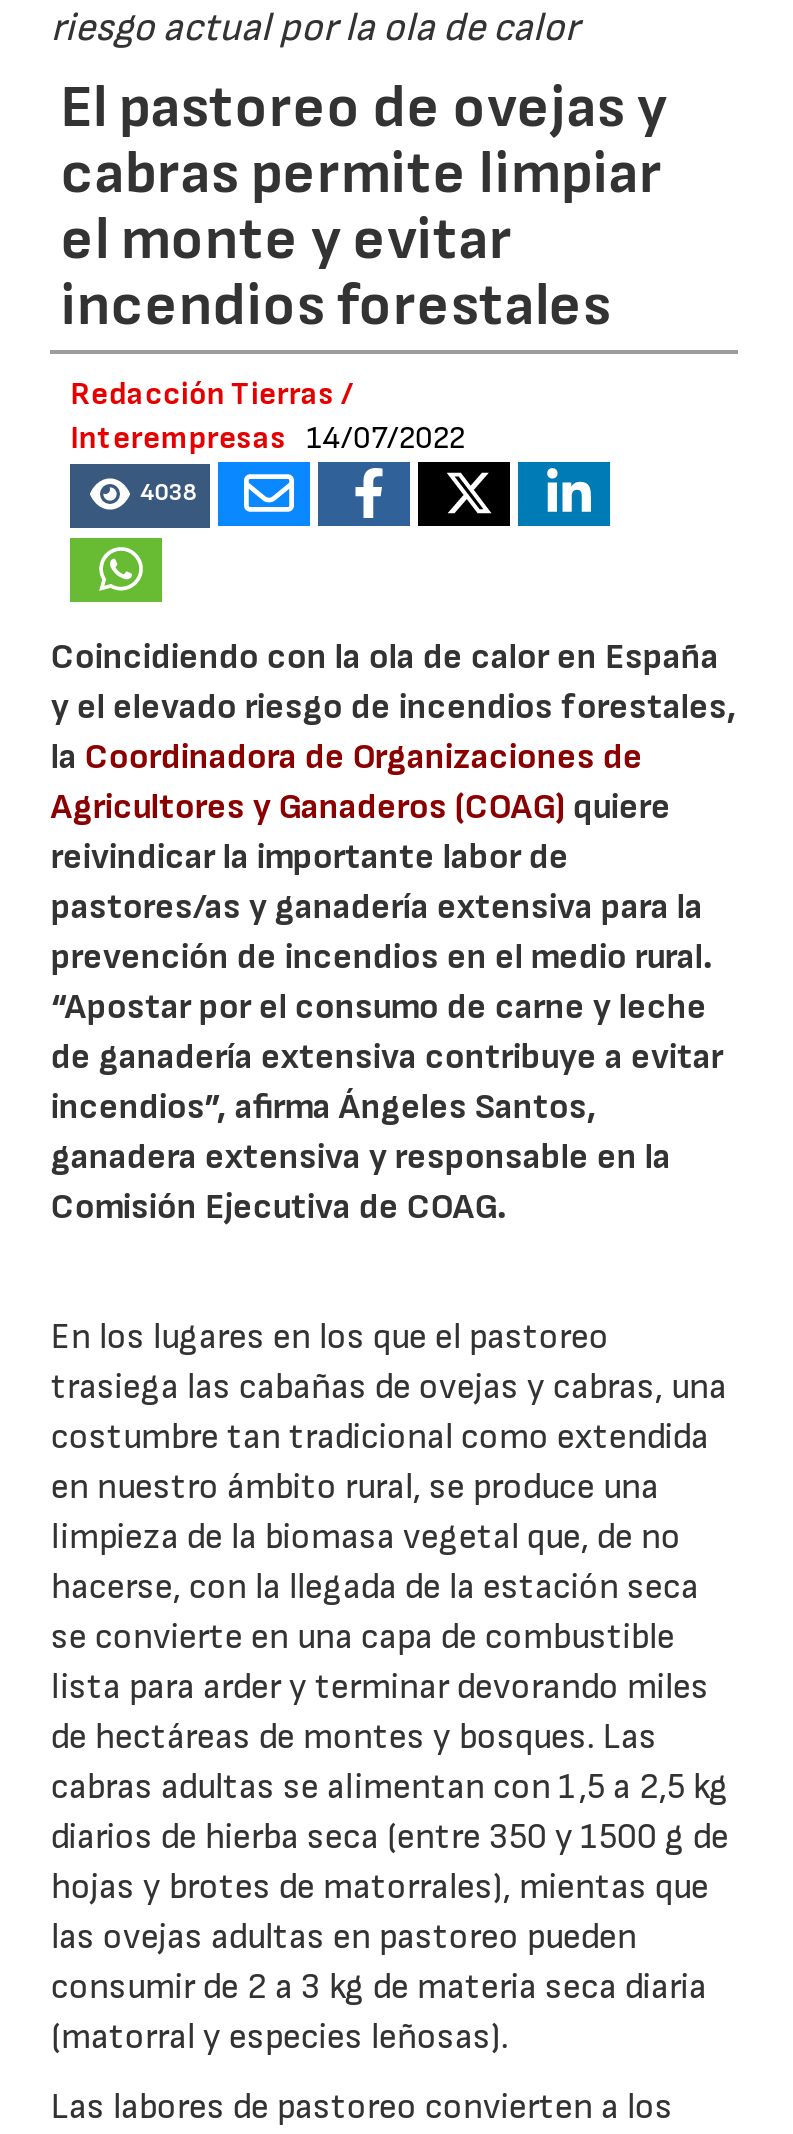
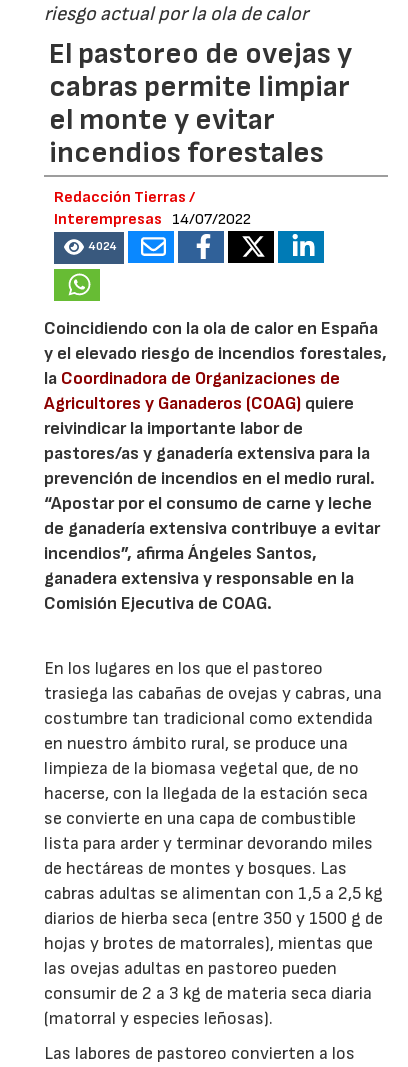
[141,478,199,508] 4038 -> [89,239,117,254] 4024

